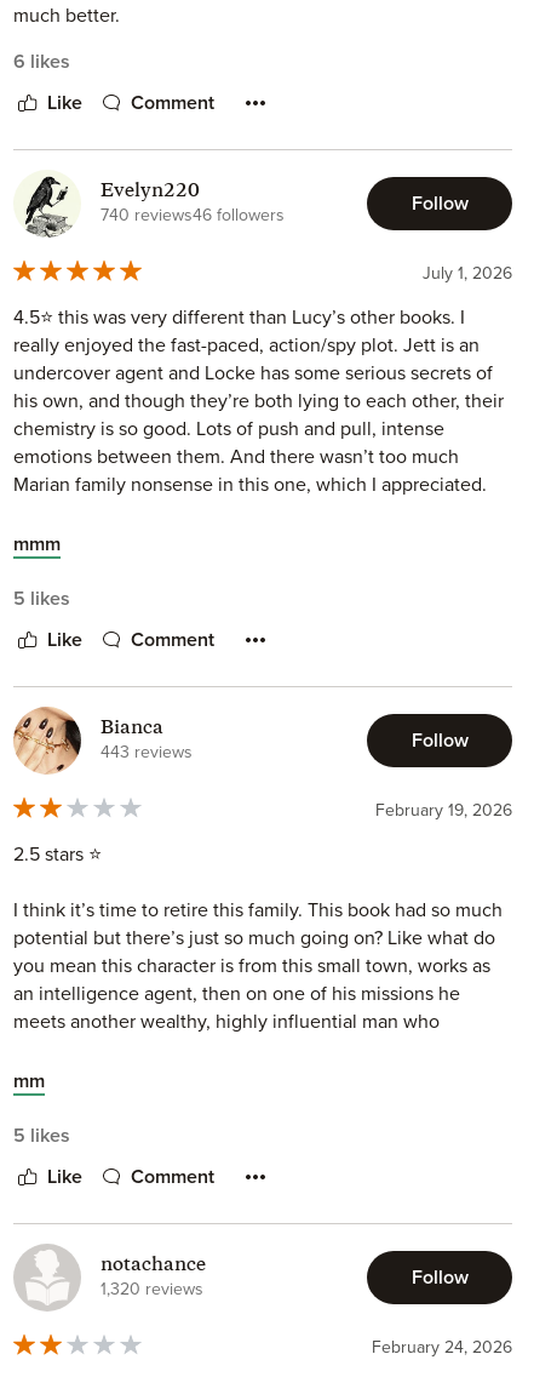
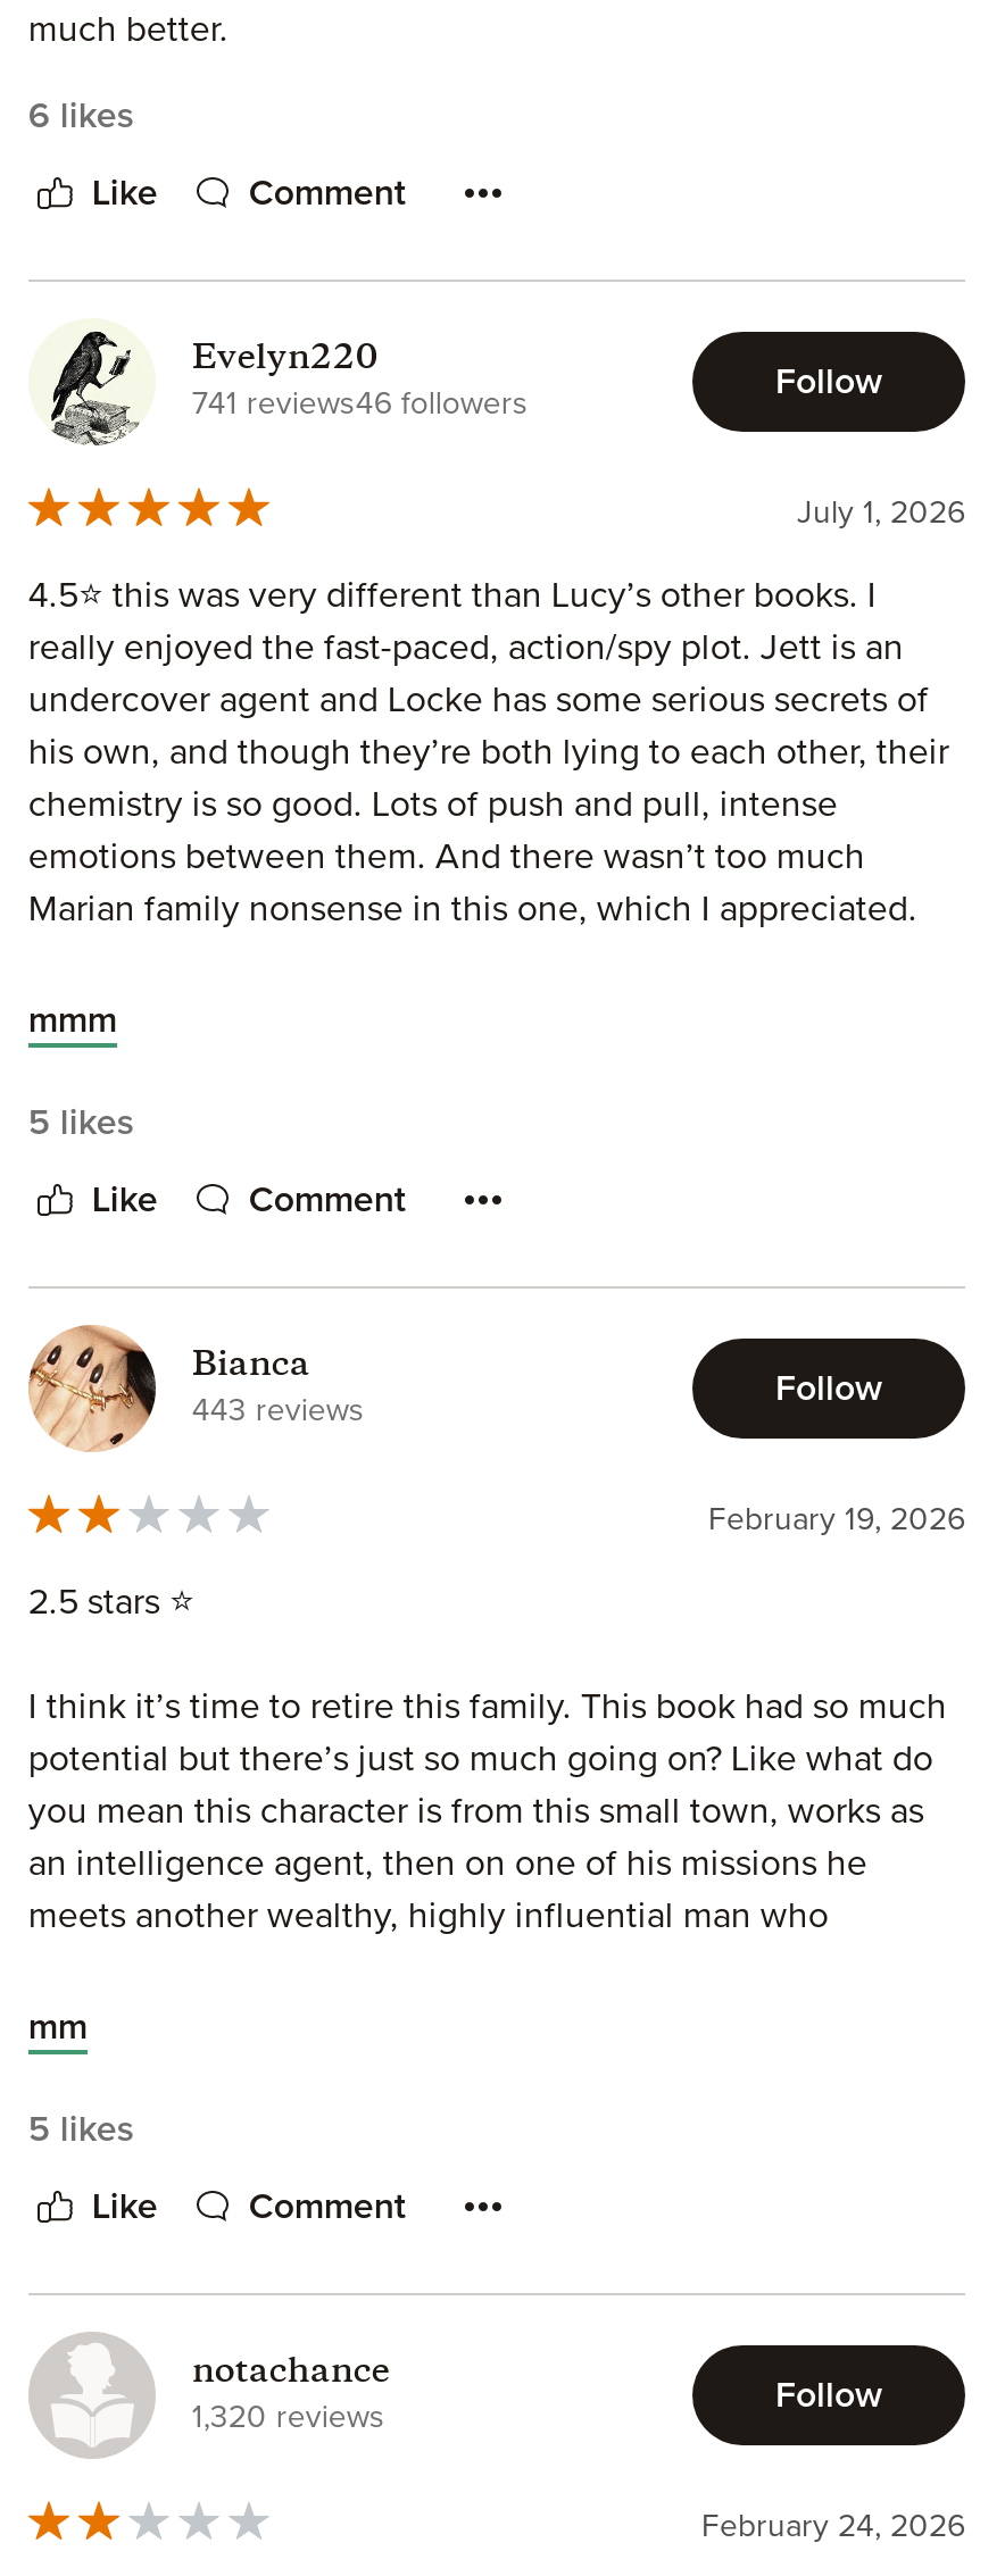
[100,207,284,224] 740 reviews46 followers -> [192,389,528,421] 741 reviews46 followers

